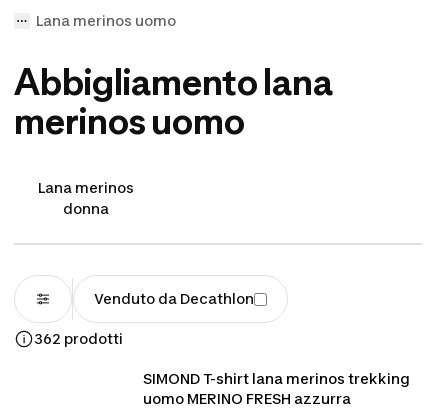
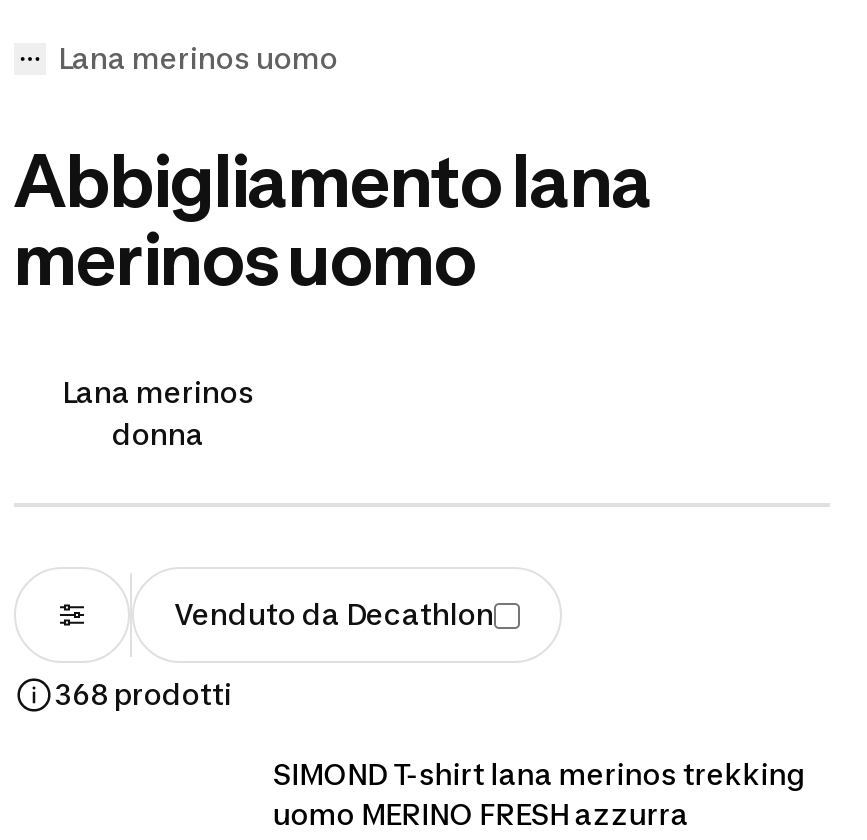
[34,330,123,347] 362 prodotti -> [54,677,232,711] 368 prodotti

